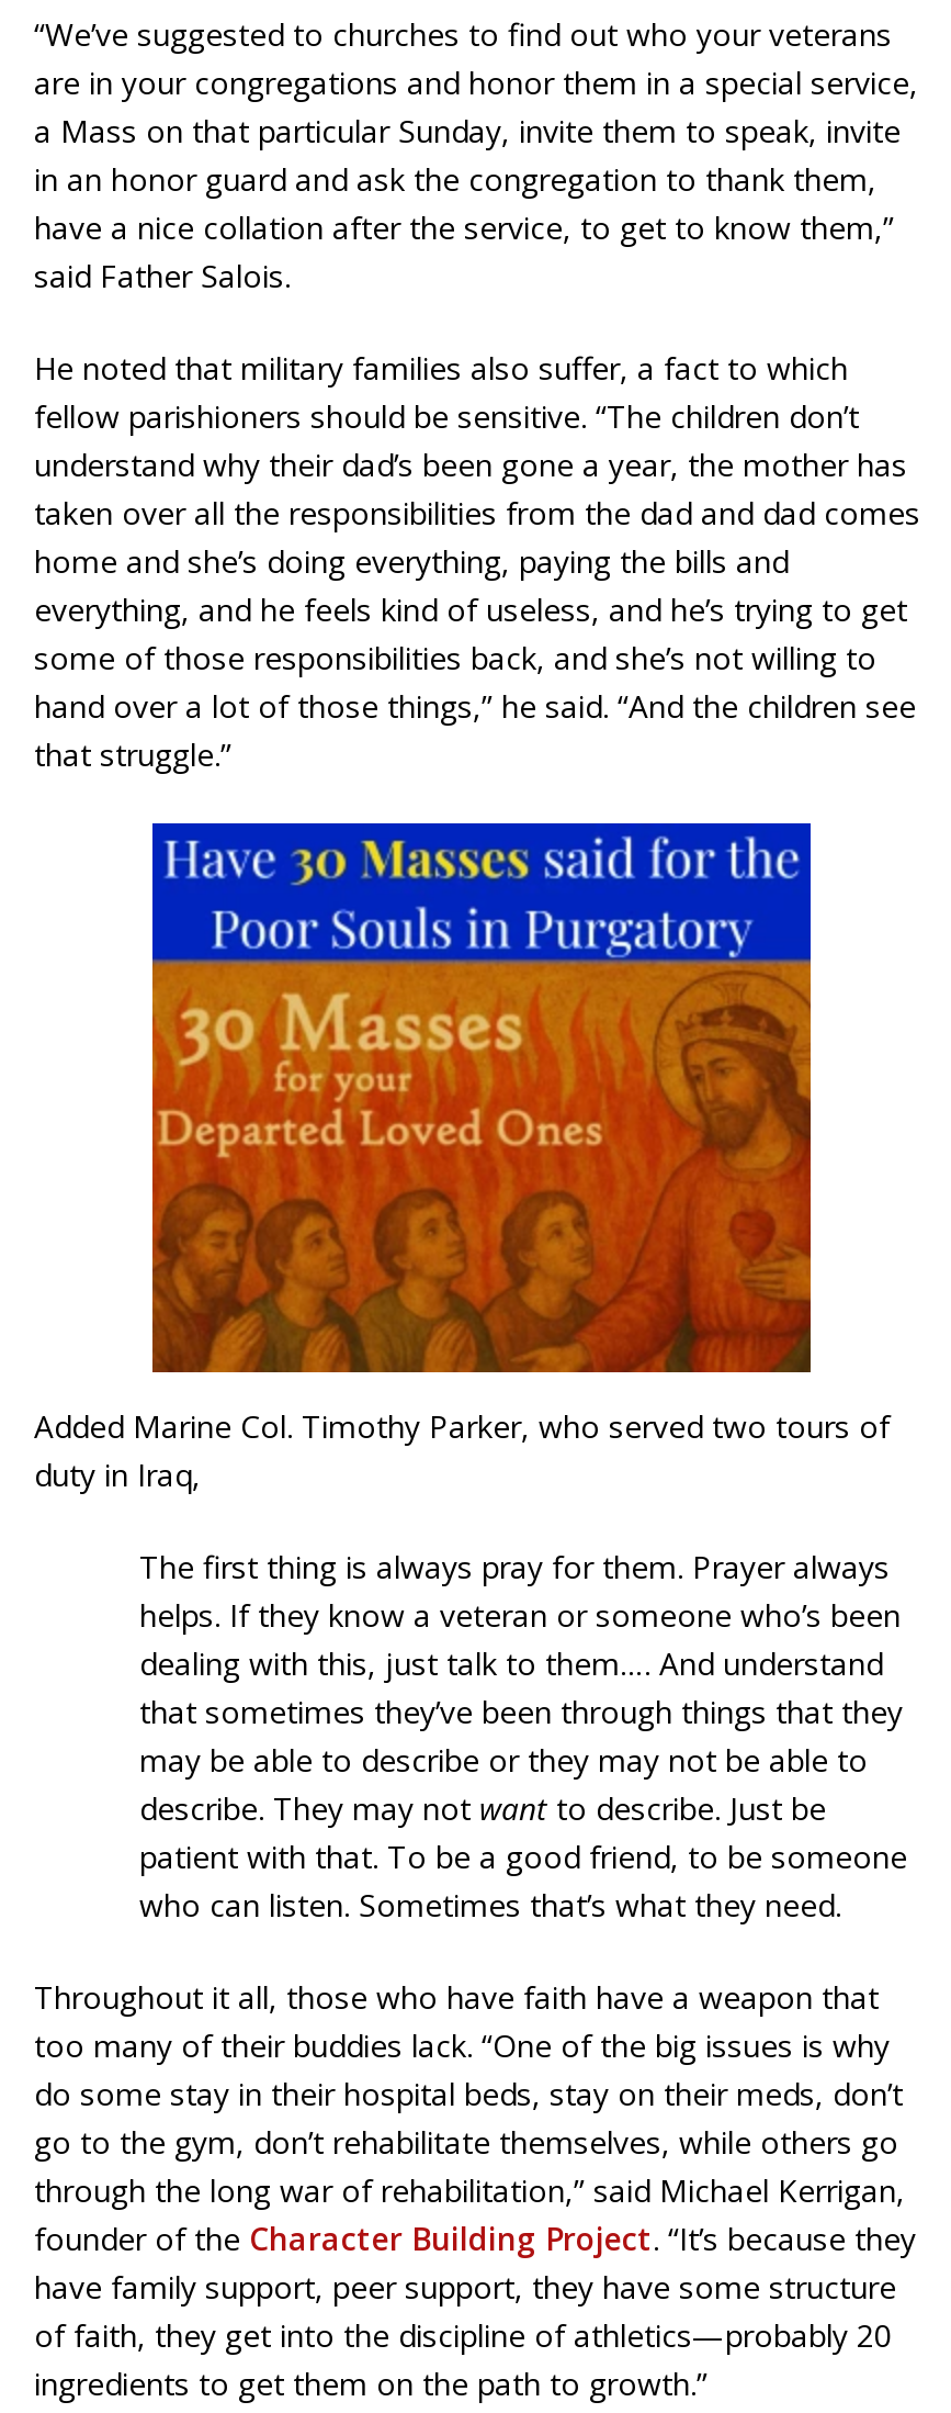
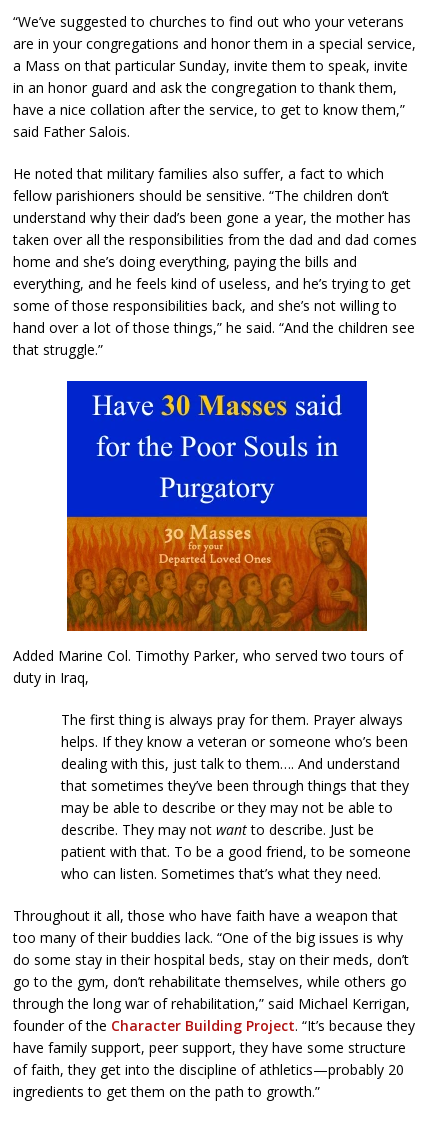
[150,822,813,1376] [image] -> [66,380,368,632] [image]

